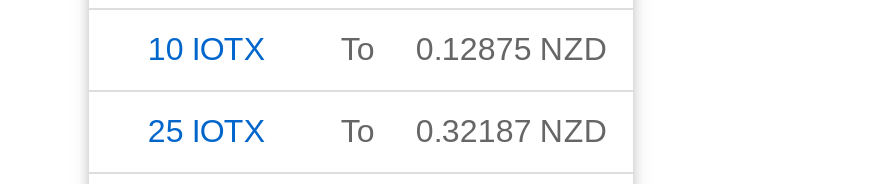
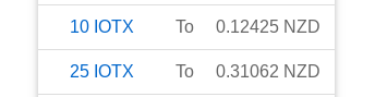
[341,33,608,67] To 0.12875 NZD -> [175,17,321,36] To 0.12425 NZD
[341,115,608,149] To 0.32187 NZD -> [175,62,321,81] To 0.31062 NZD

